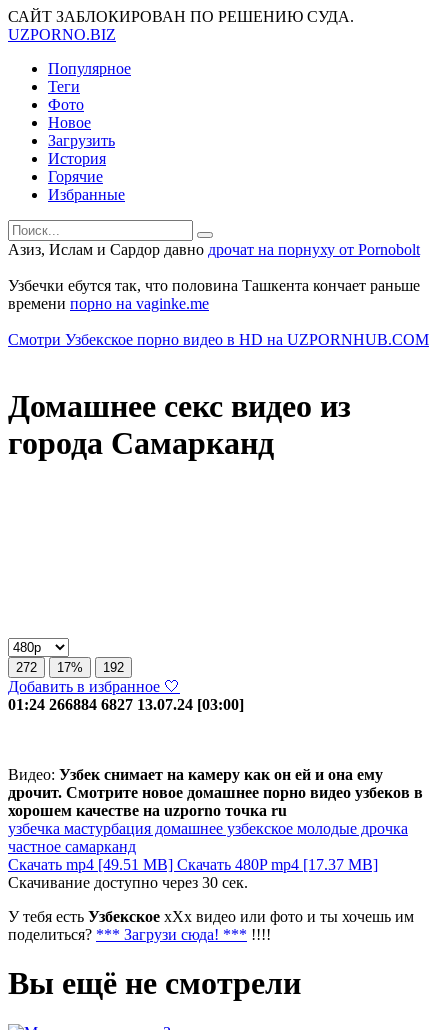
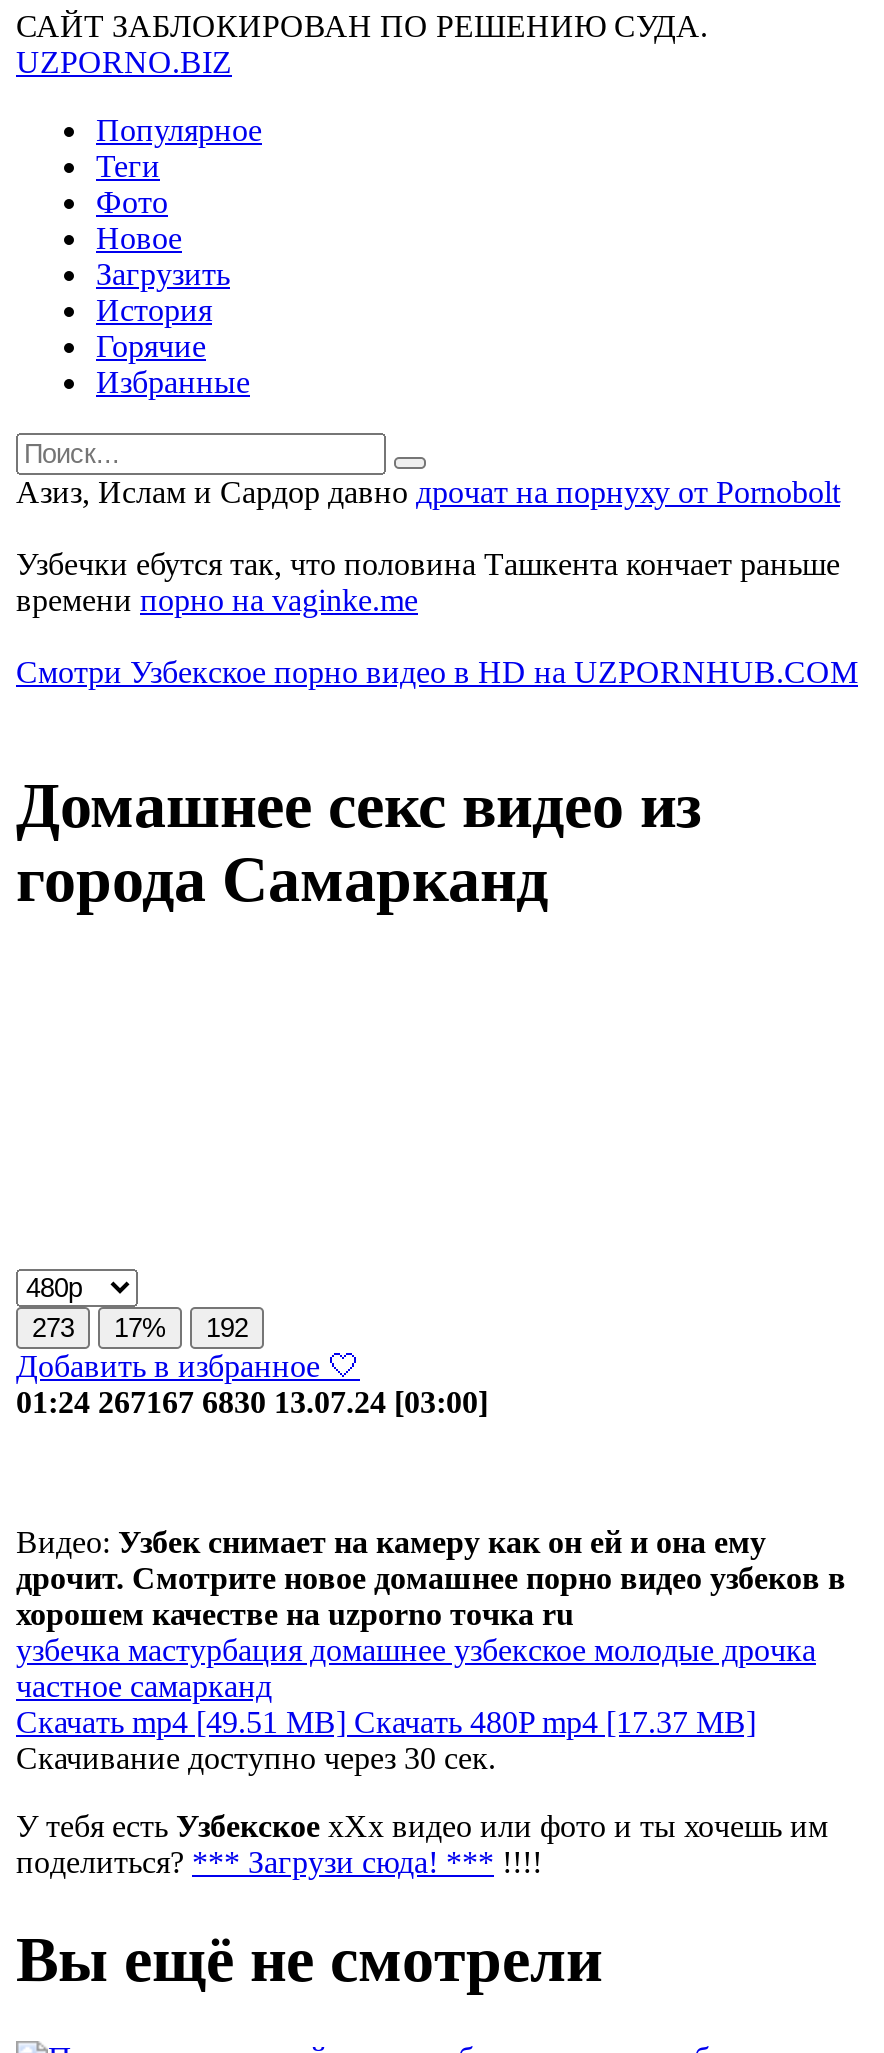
[16,660,124,675] 272 17% 192 -> [32,1313,248,1343] 273 17% 192
[8,696,244,713] 01:24 266884 6827 13.07.24 [03:00] -> [16,1385,488,1419] 01:24 267167 6830 13.07.24 [03:00]

